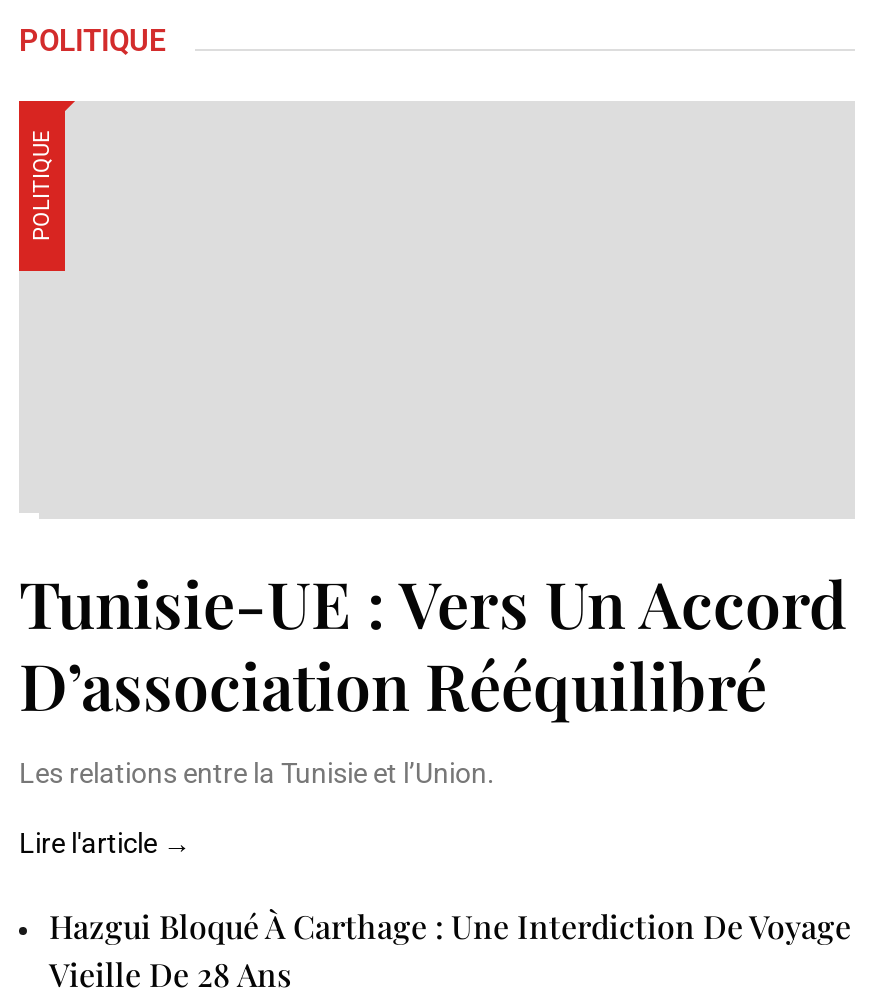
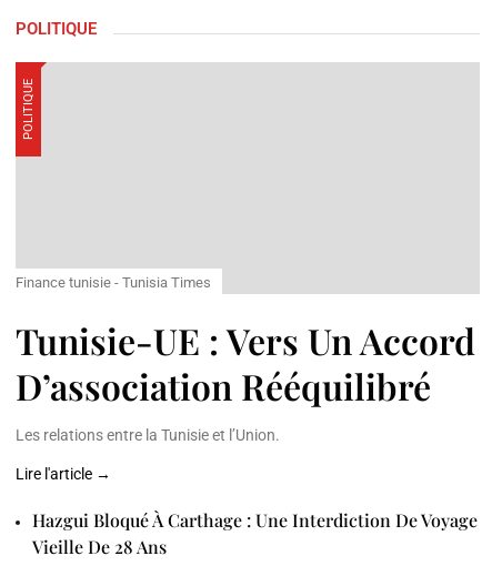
none -> [16,274,211,290] Finance tunisie - Tunisia Times

